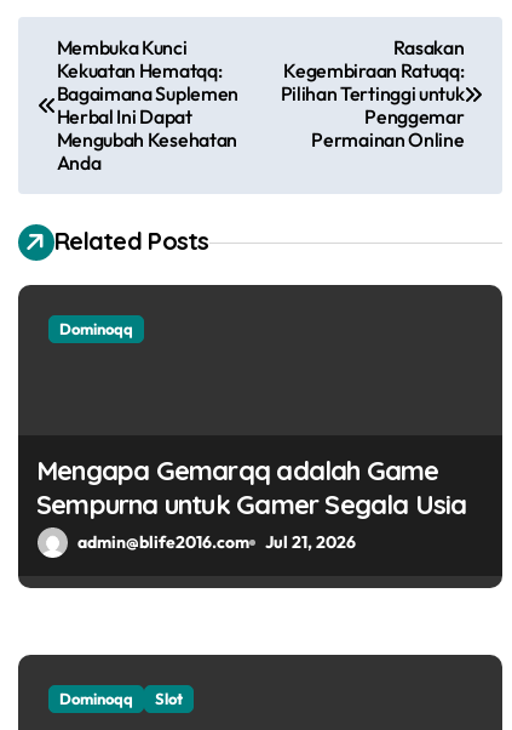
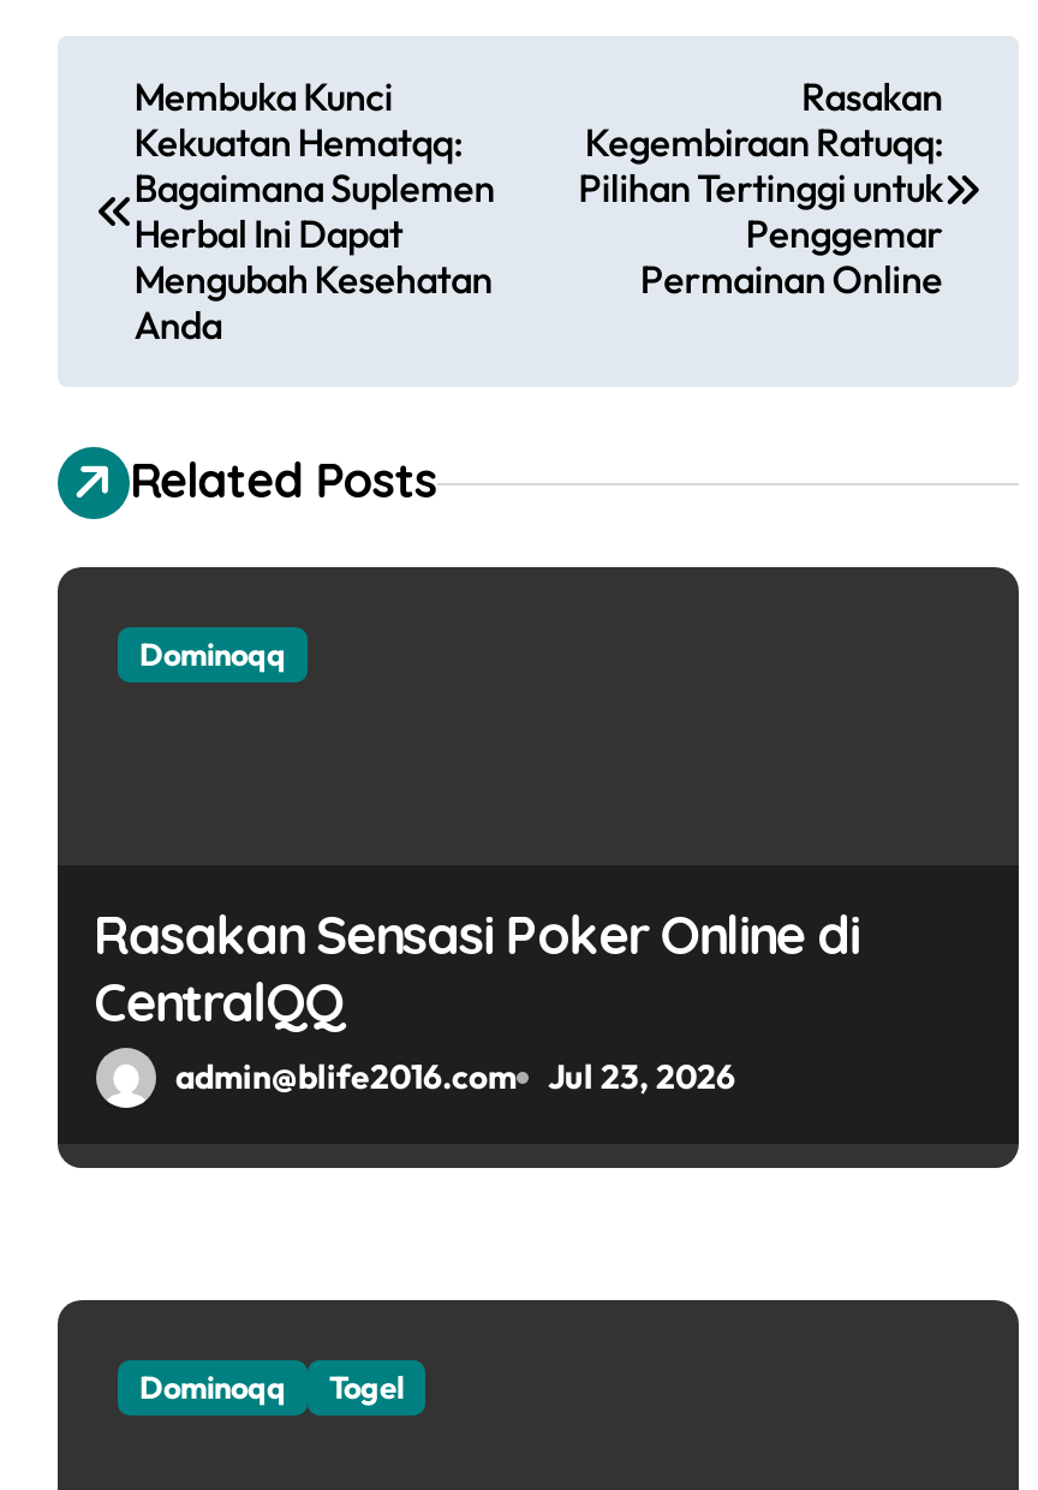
[36,454,467,521] Mengapa Gemarqq adalah Game | Sempurna untuk Gamer Segala Usia -> [94,901,859,1036] Rasakan Sensasi Poker Online di | CentralQQ
[77,531,356,553] admin@blife2016.com Jul 21, 2026 -> [175,1055,735,1098] admin@blife2016.com Jul 23, 2026
[155,689,183,708] Slot -> [329,1367,404,1406] Togel

